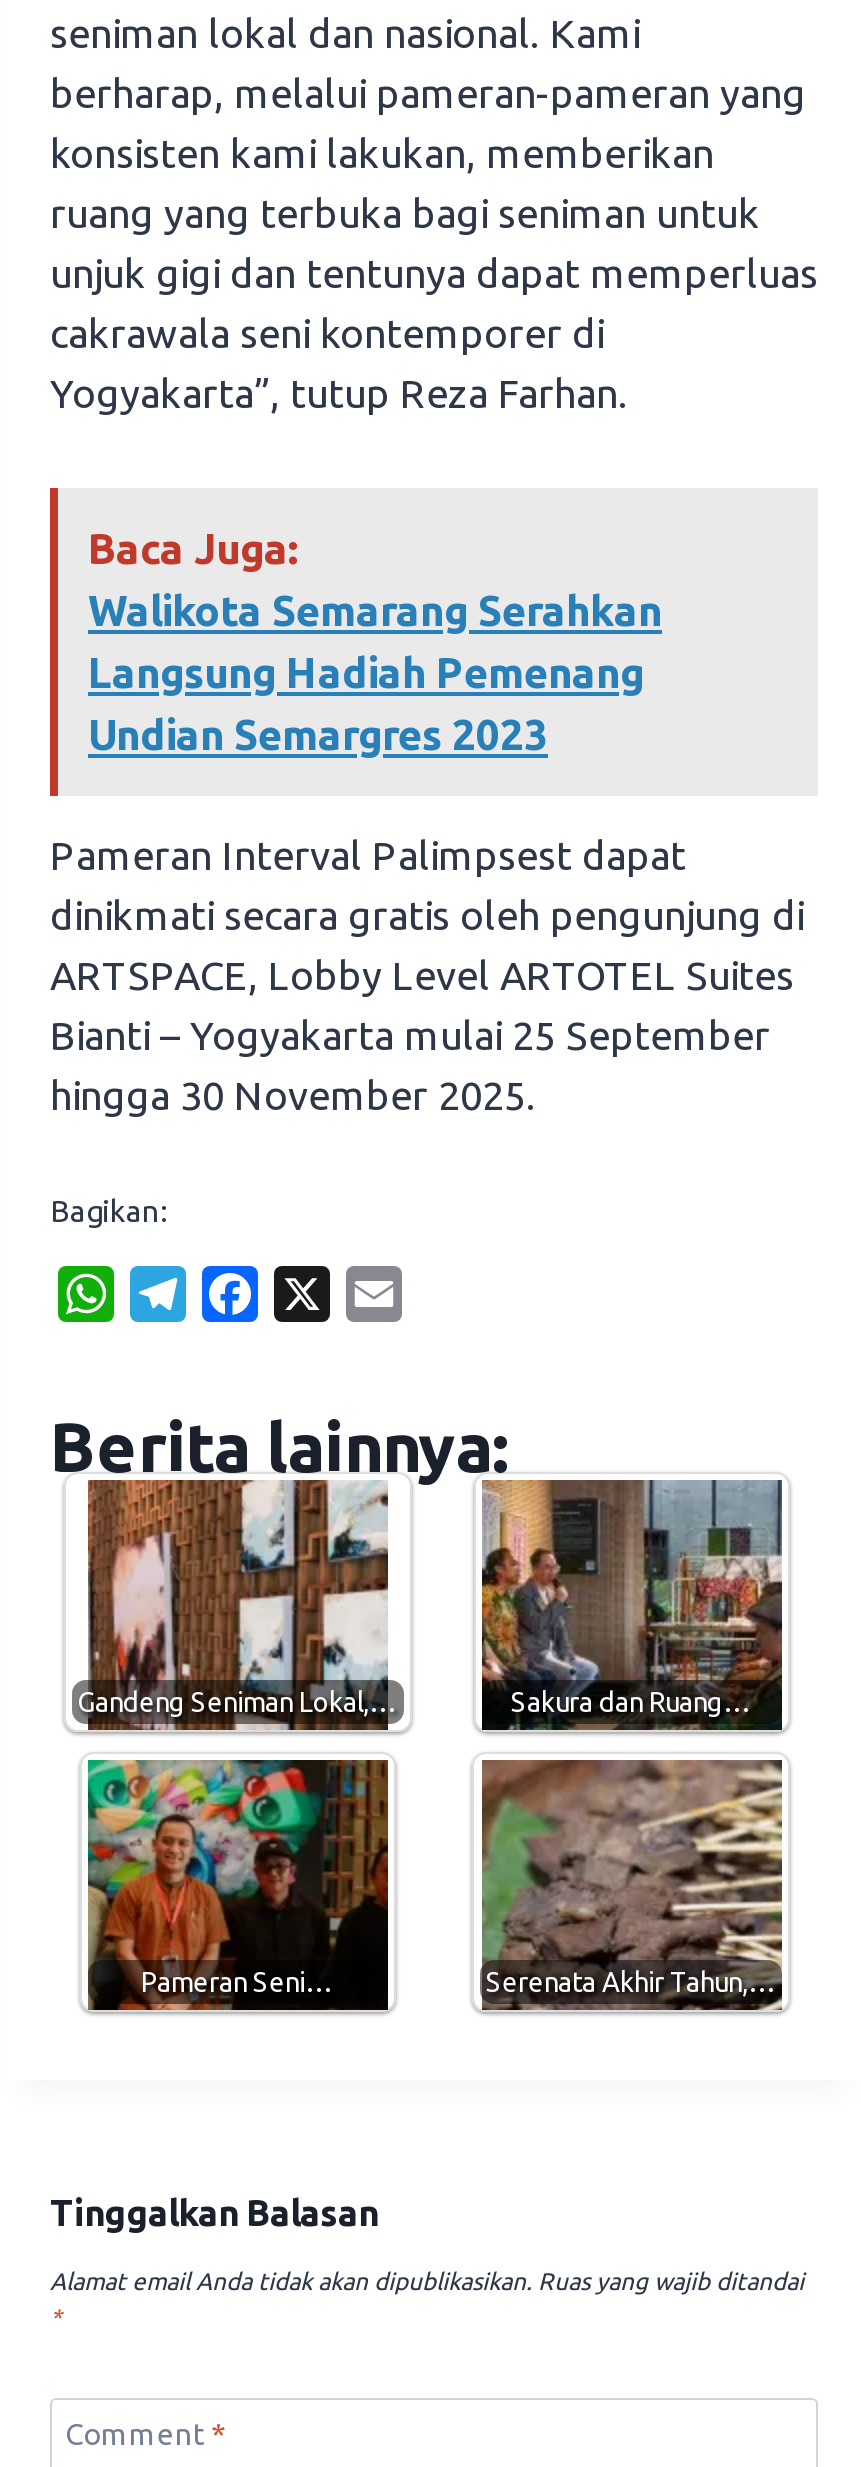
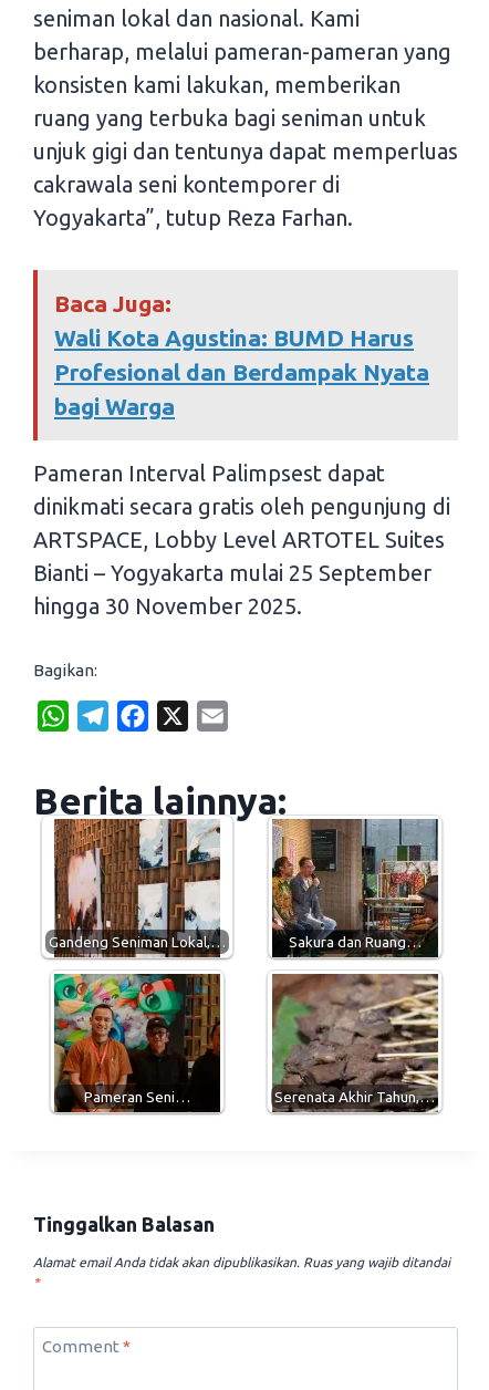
[88,587,662,759] Walikota Semarang Serahkan | Langsung Hadiah Pemenang | Undian Semargres 2023 -> [54,325,429,420] Wali Kota Agustina: BUMD Harus | Profesional dan Berdampak Nyata | bagi Warga

